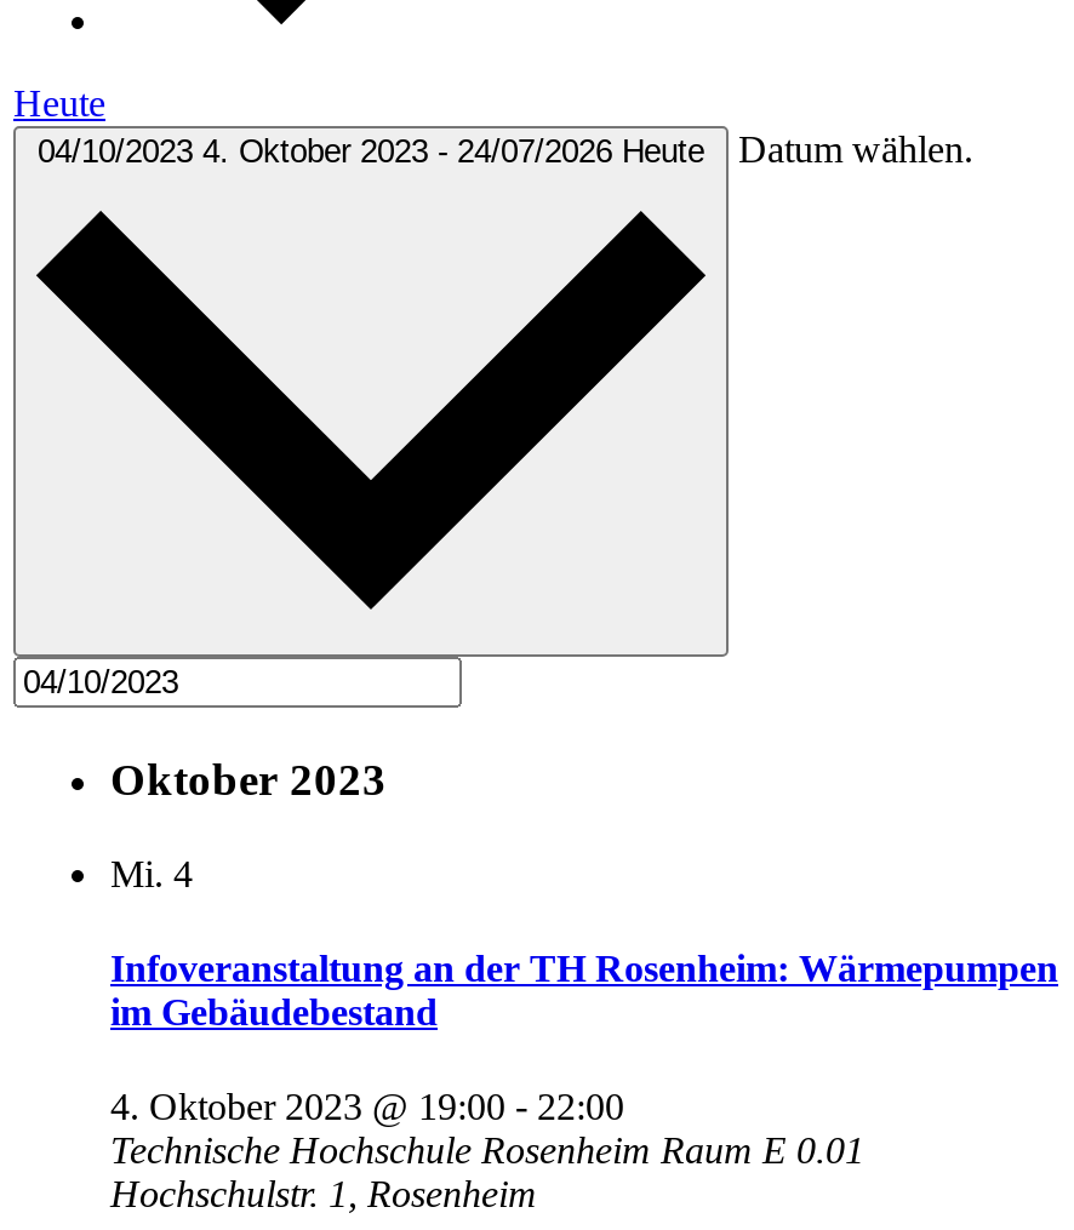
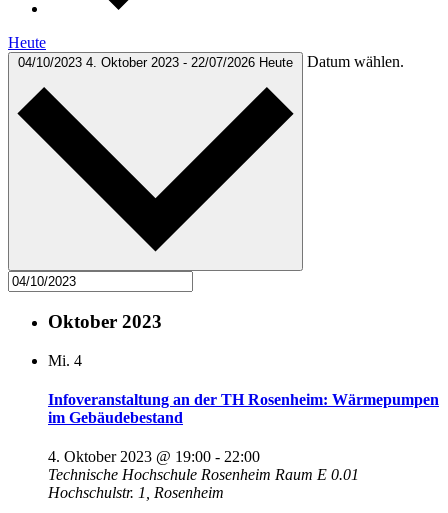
[38,134,704,170] 04/10/2023 4. Oktober 2023 - 24/07/2026 Heute -> [18,55,293,70] 04/10/2023 4. Oktober 2023 - 22/07/2026 Heute

